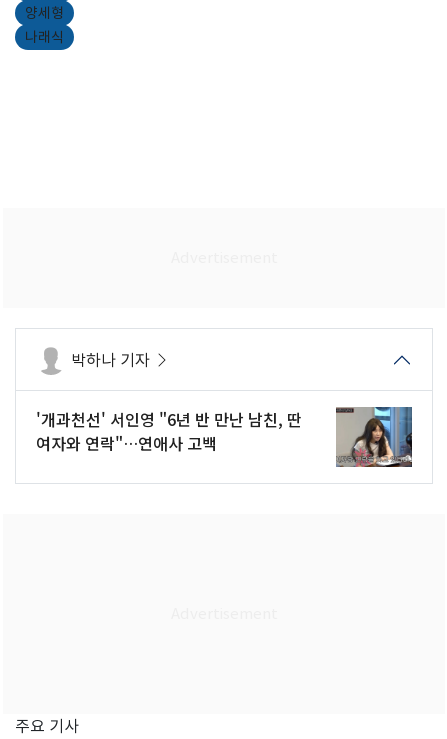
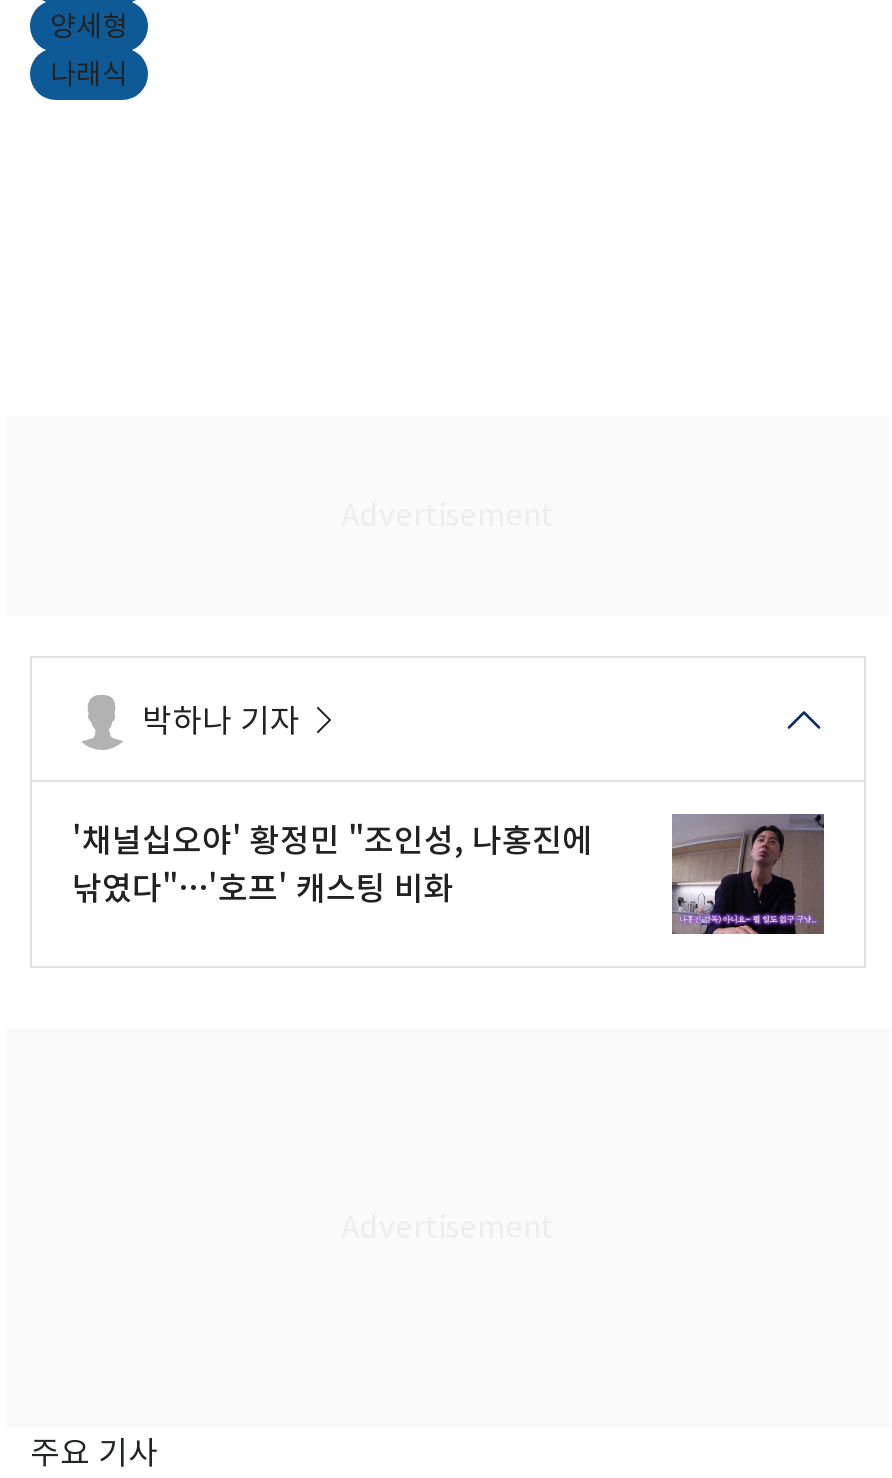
[36,406,413,468] [image] | '개과천선' 서인영 "6년 반 만난 남친, 딴 | 여자와 연락"…연애사 고백 -> [72,812,826,936] [image] | '채널십오야' 황정민 "조인성, 나홍진에 | 낚였다"…'호프' 캐스팅 비화

